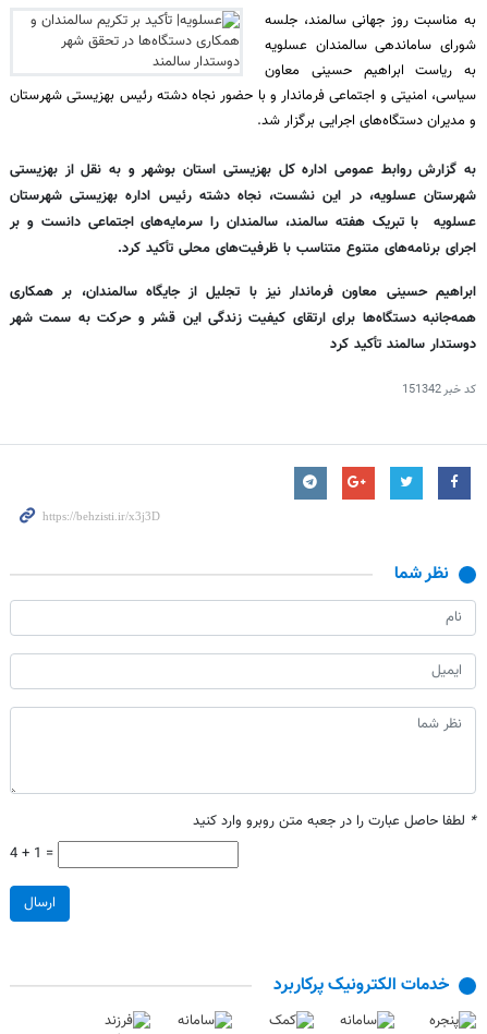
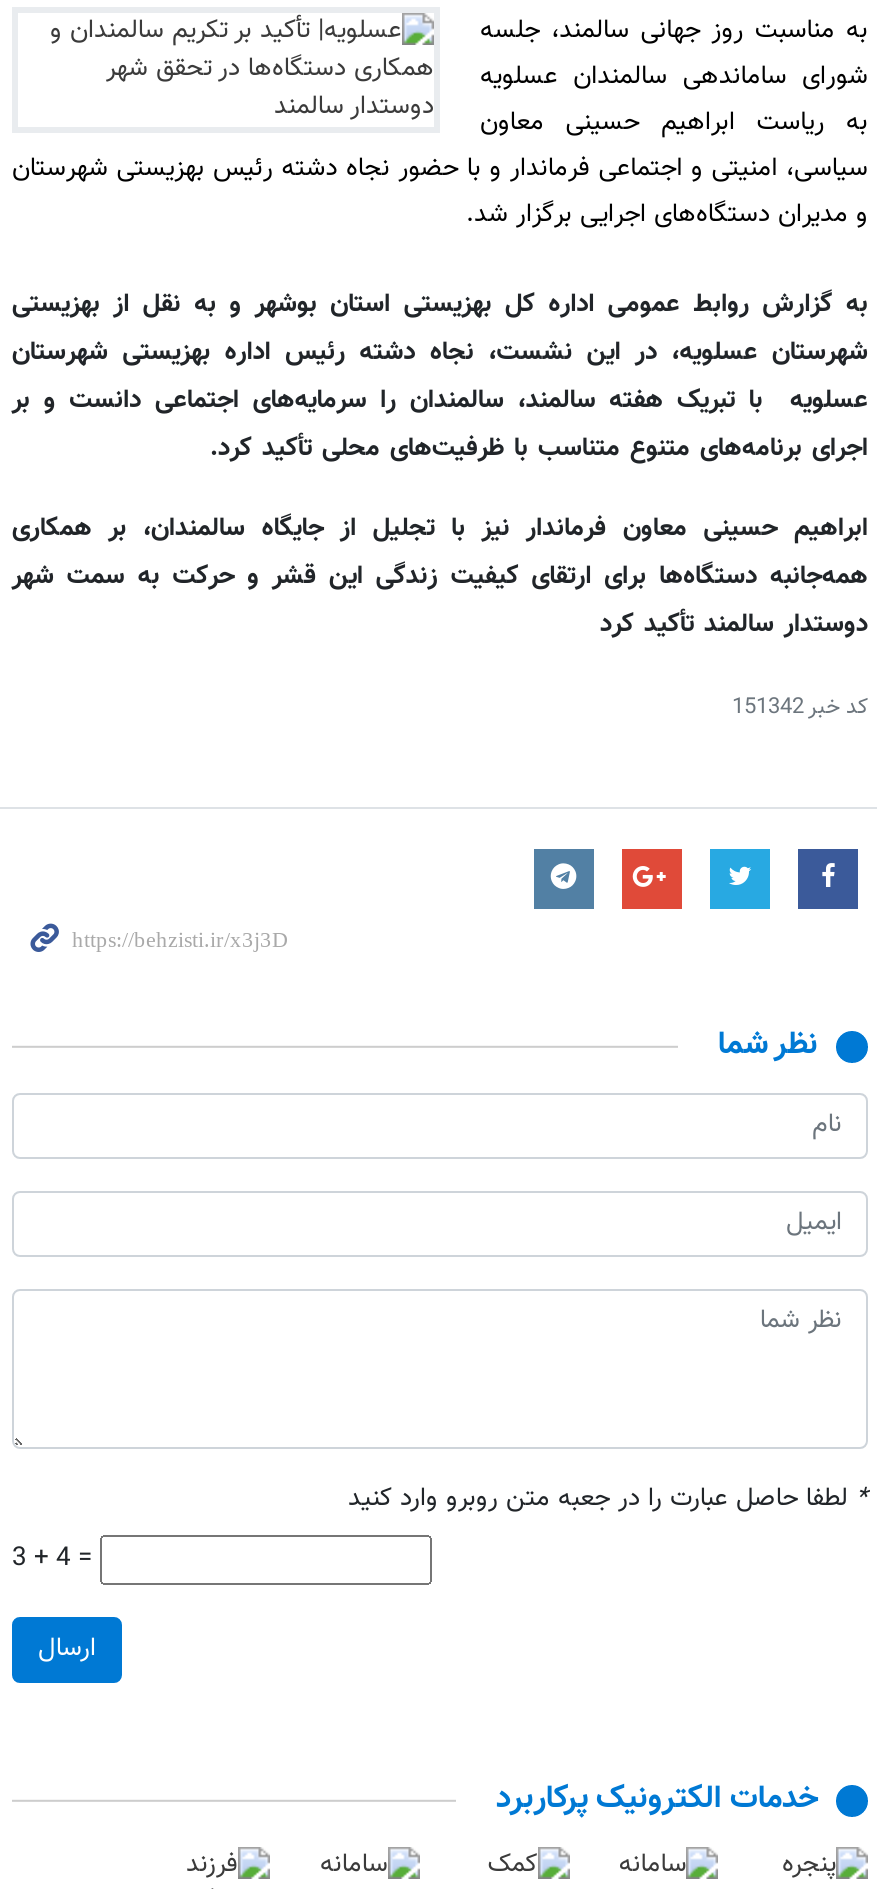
[10,843,53,865] 4 + 1 = -> [12,1539,92,1579] 3 + 4 =

